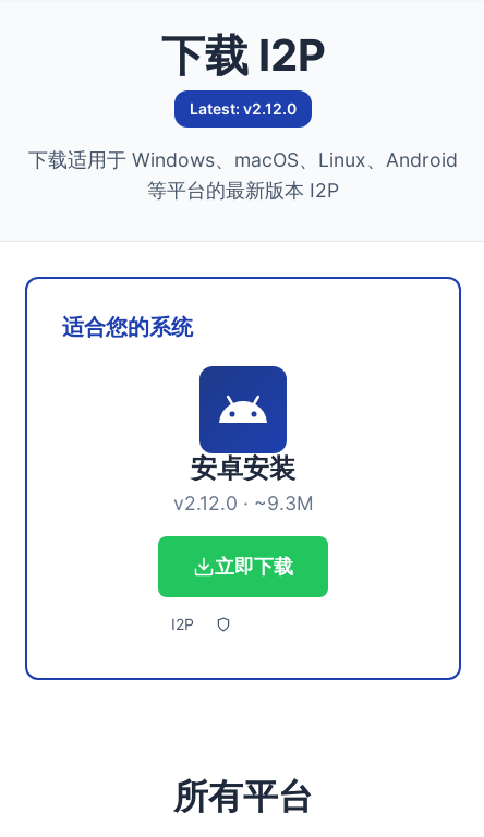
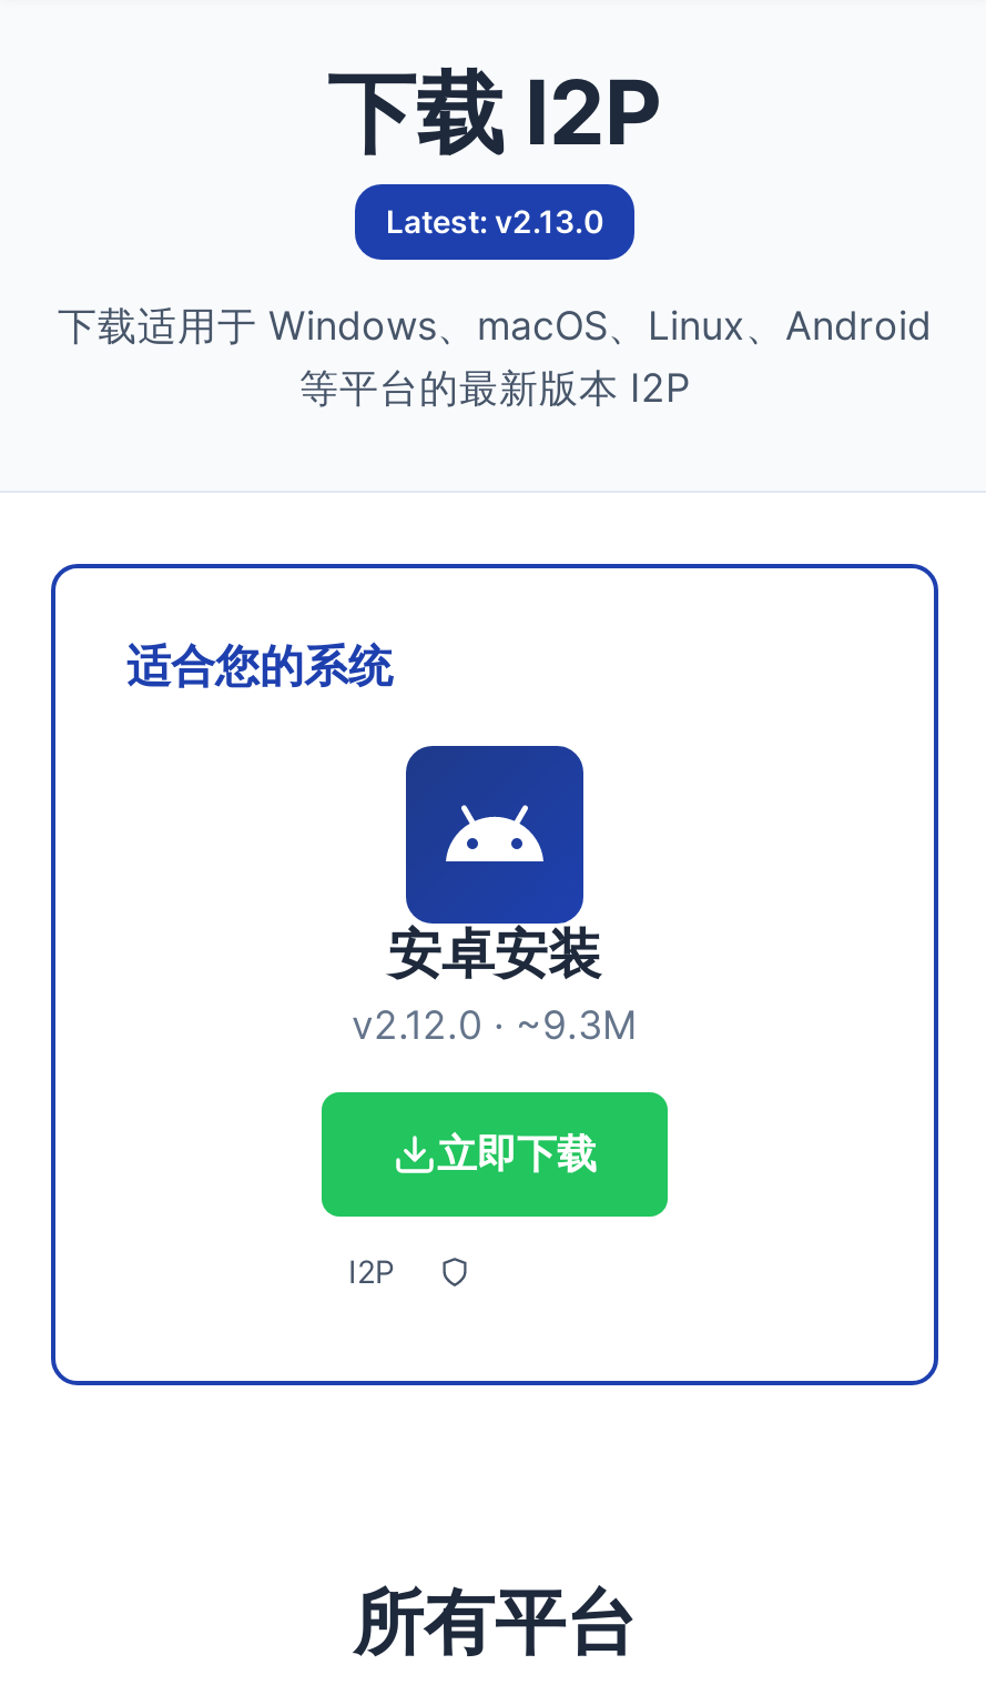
[190,99,297,118] Latest: v2.12.0 -> [386,202,603,240] Latest: v2.13.0

